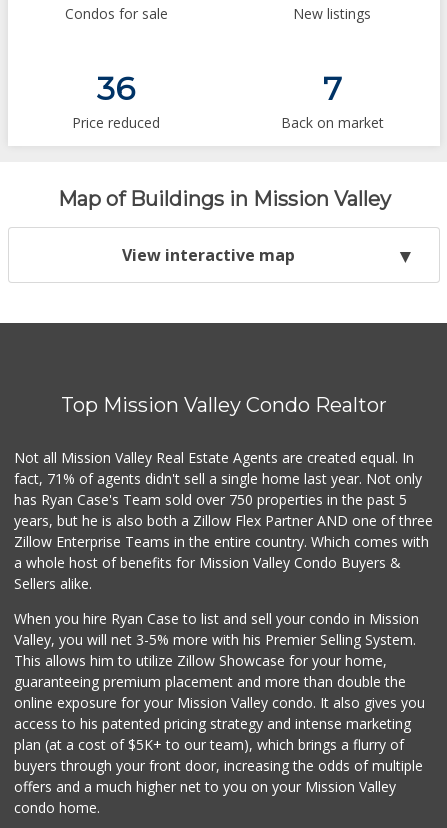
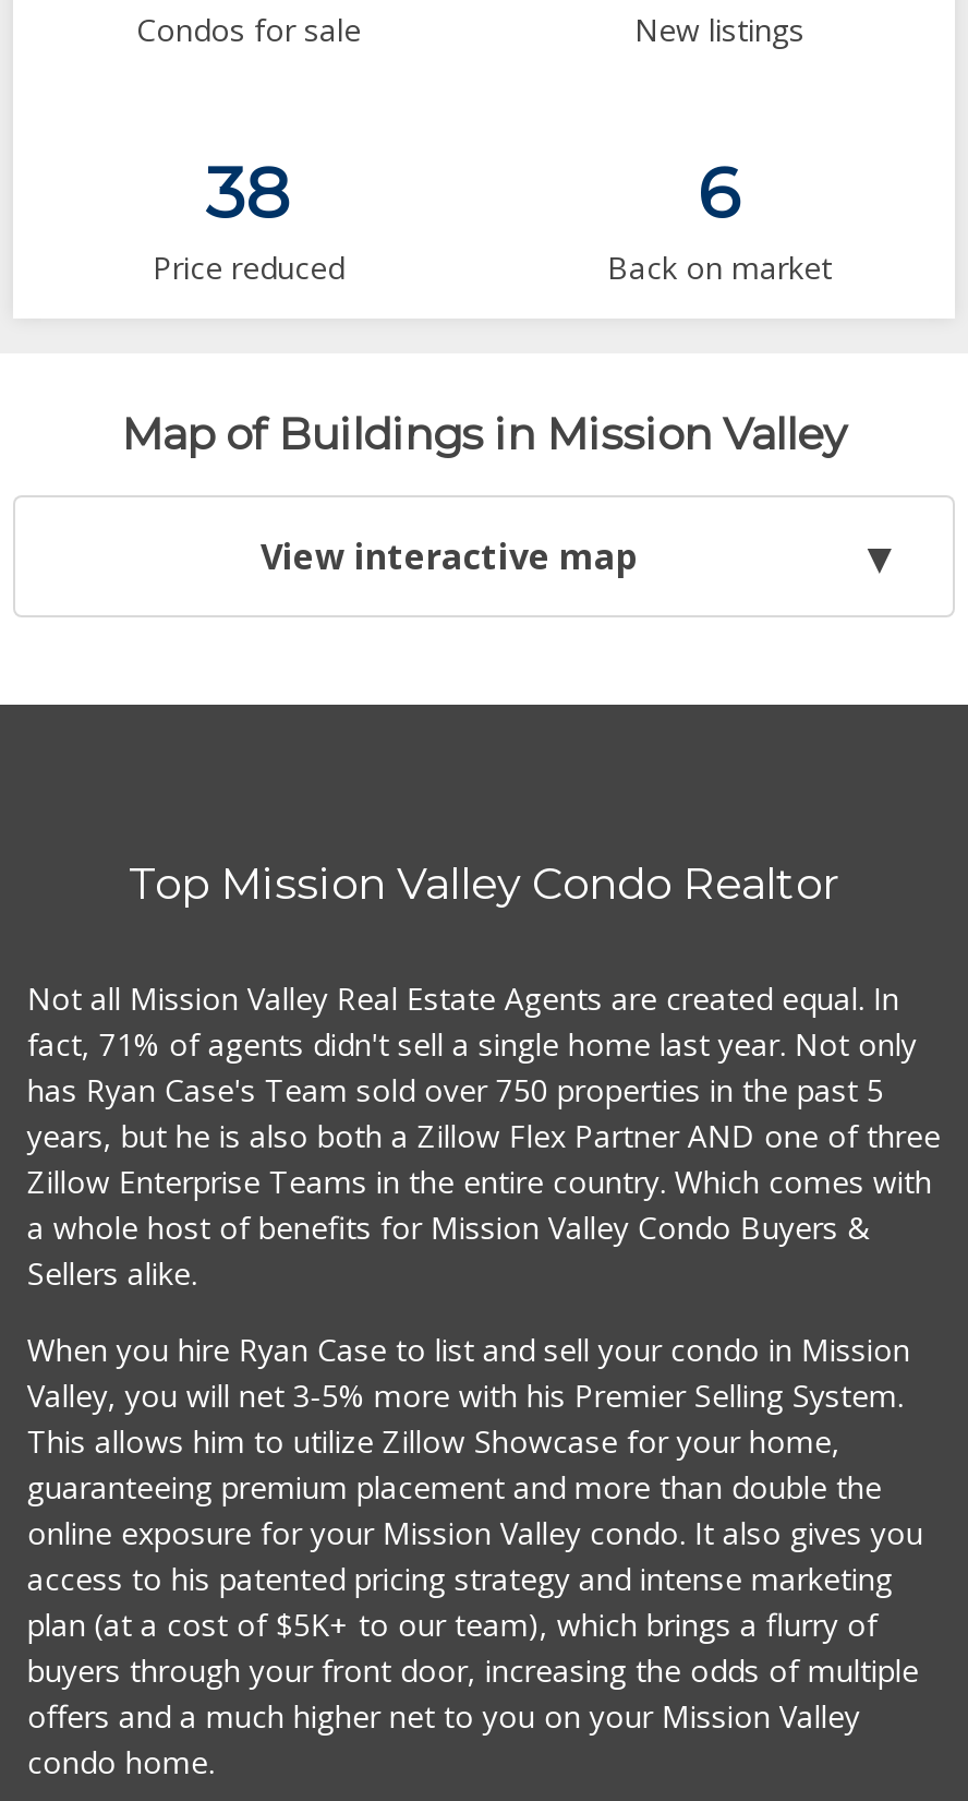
[97,69,135,108] 36 -> [206,151,291,236] 38
[322,69,341,108] 7 -> [698,151,741,236] 6

